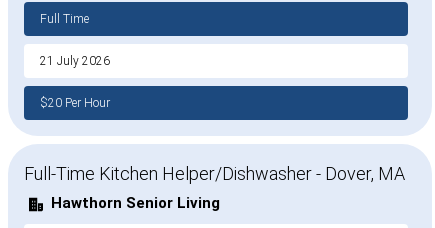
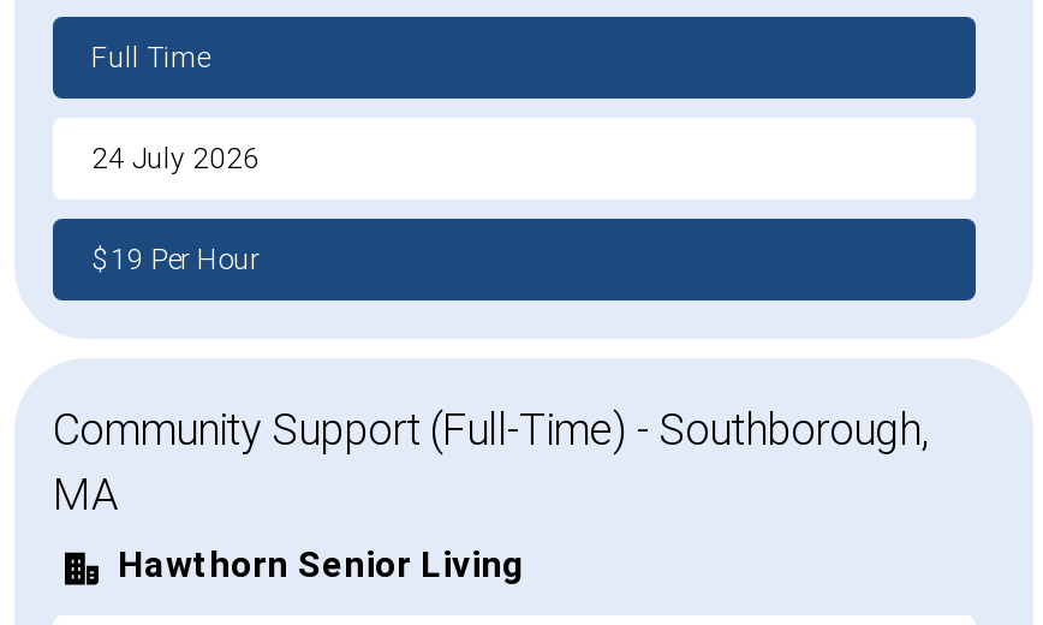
[40,54,110,68] 21 July 2026 -> [91,142,260,176] 24 July 2026
[40,96,110,110] $20 Per Hour -> [91,243,260,277] $19 Per Hour
[24,163,405,184] Full-Time Kitchen Helper/Dishwasher - Dover, MA -> [53,404,928,520] Community Support (Full-Time) - Southborough, | MA

